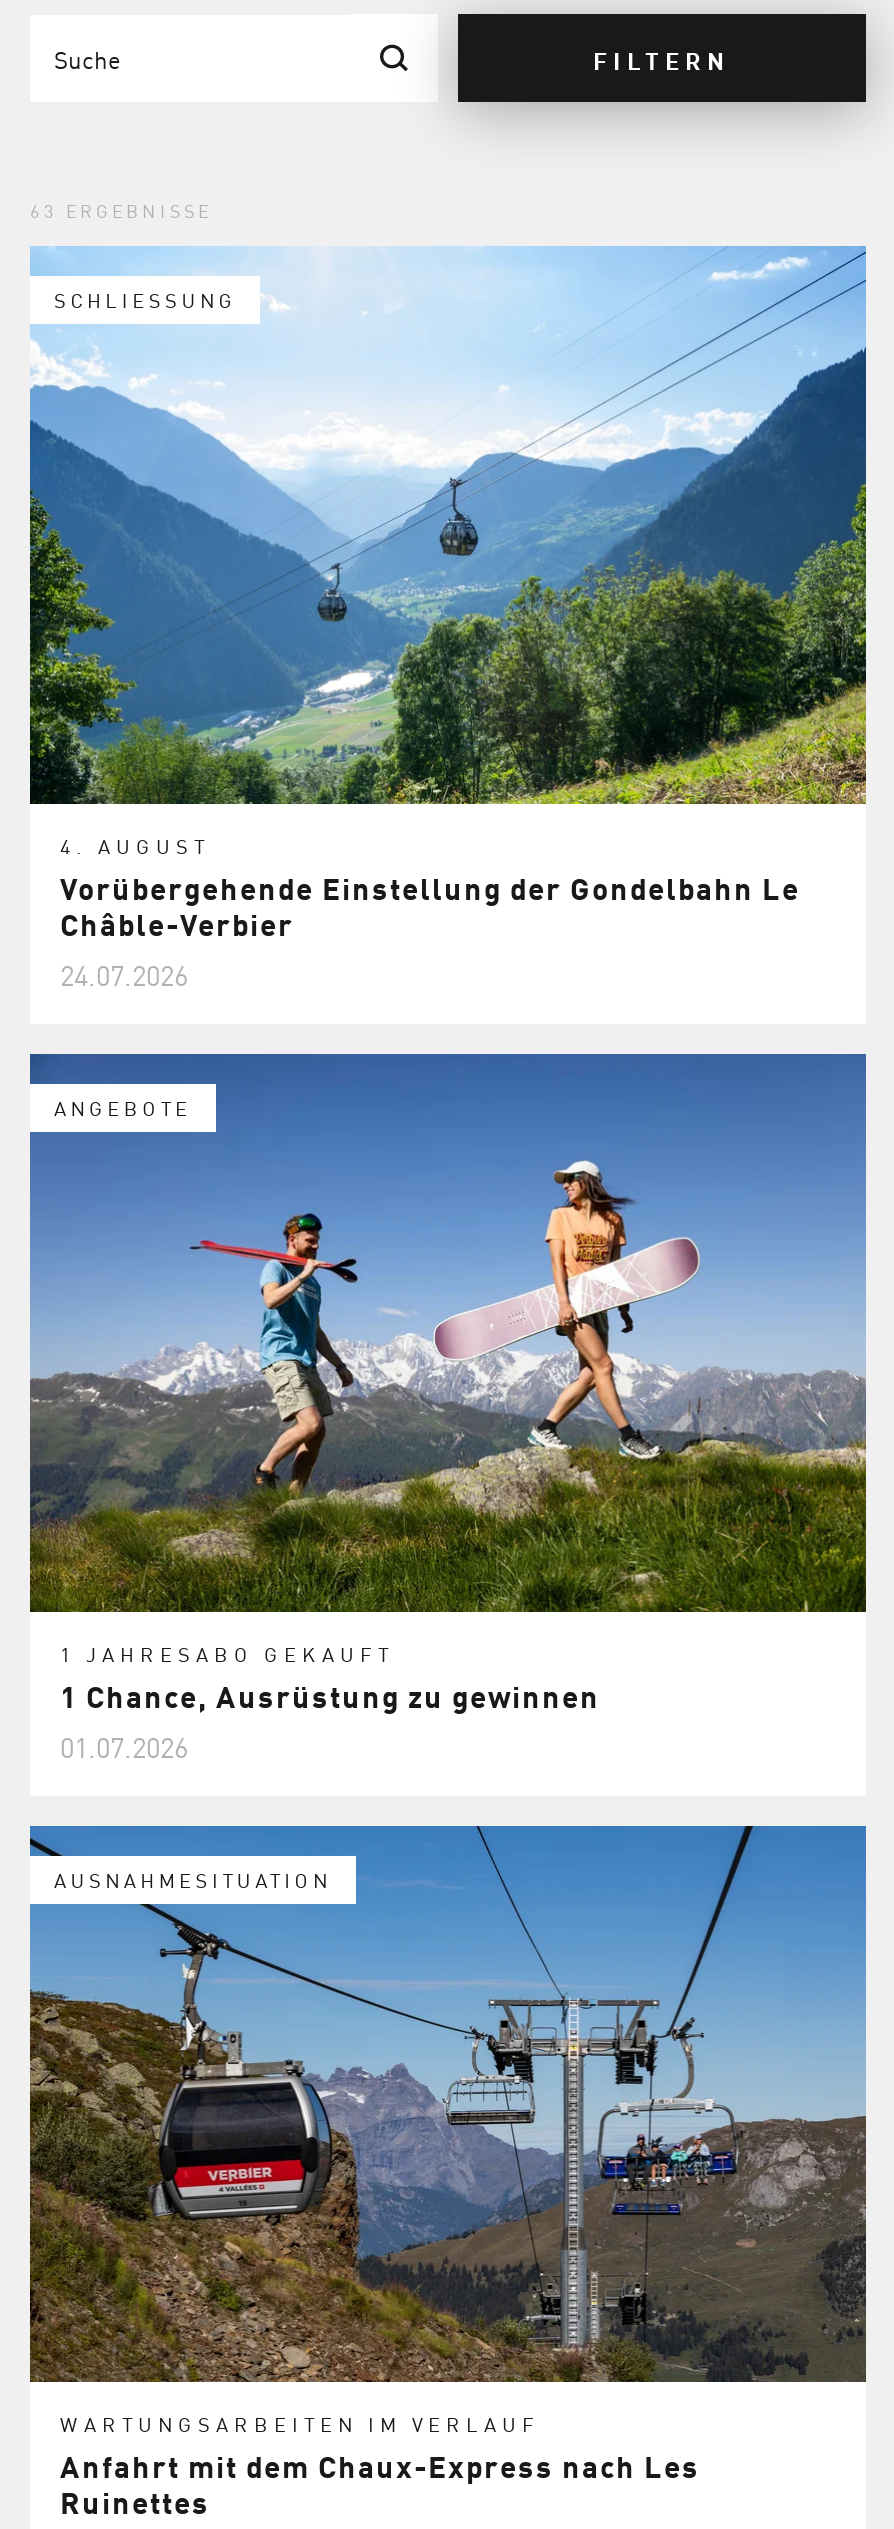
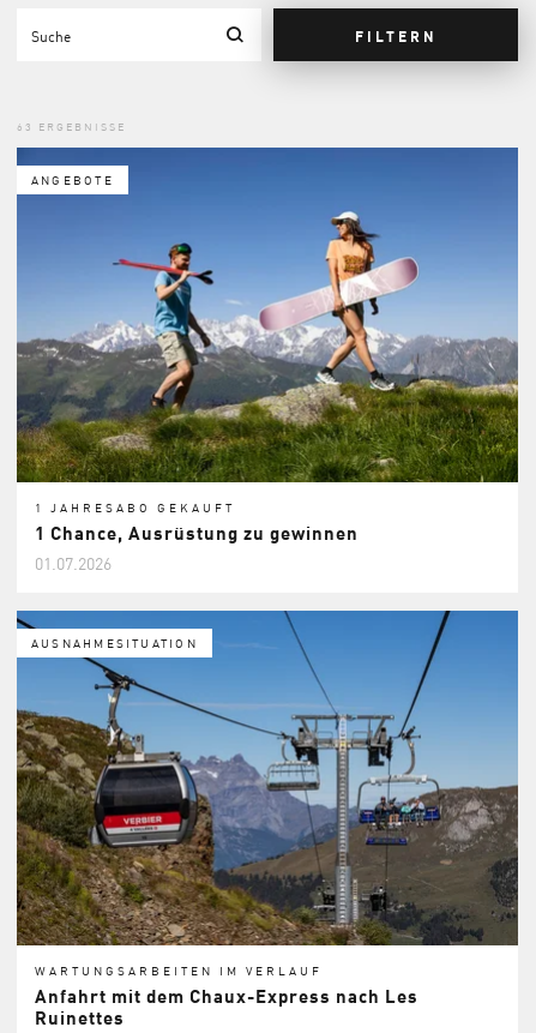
[28,246,868,806] [image] | SCHLIESSUNG -> none
[60,830,800,994] 4. AUGUST | Vorübergehende Einstellung der Gondelbahn Le | Châble-Verbier | 24.07.2026 -> none

